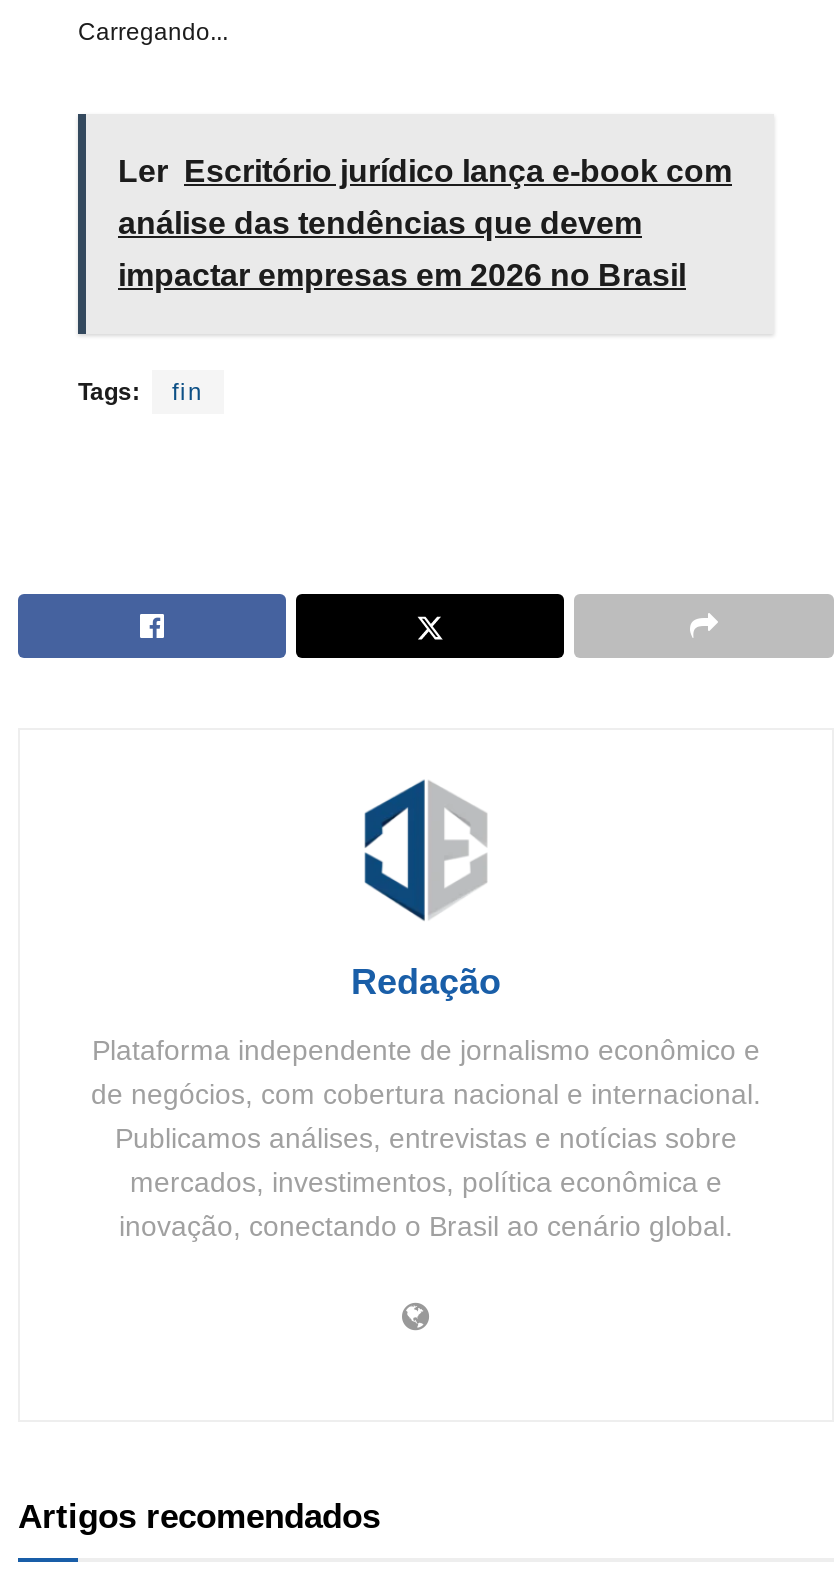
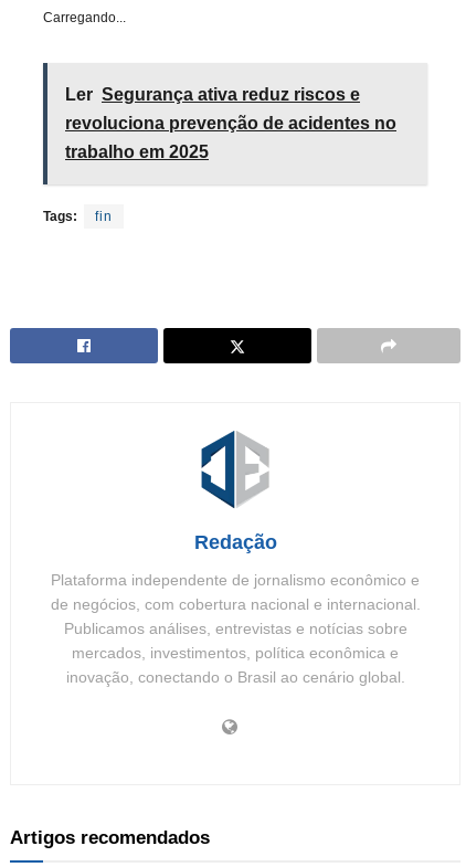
[118,154,732,188] Ler Escritório jurídico lança e-book com -> [65,85,360,104] Ler Segurança ativa reduz riscos e
[118,206,642,240] análise das tendências que devem -> [65,114,396,133] revoluciona prevenção de acidentes no
[118,258,686,292] impactar empresas em 2026 no Brasil -> [65,143,209,161] trabalho em 2025

